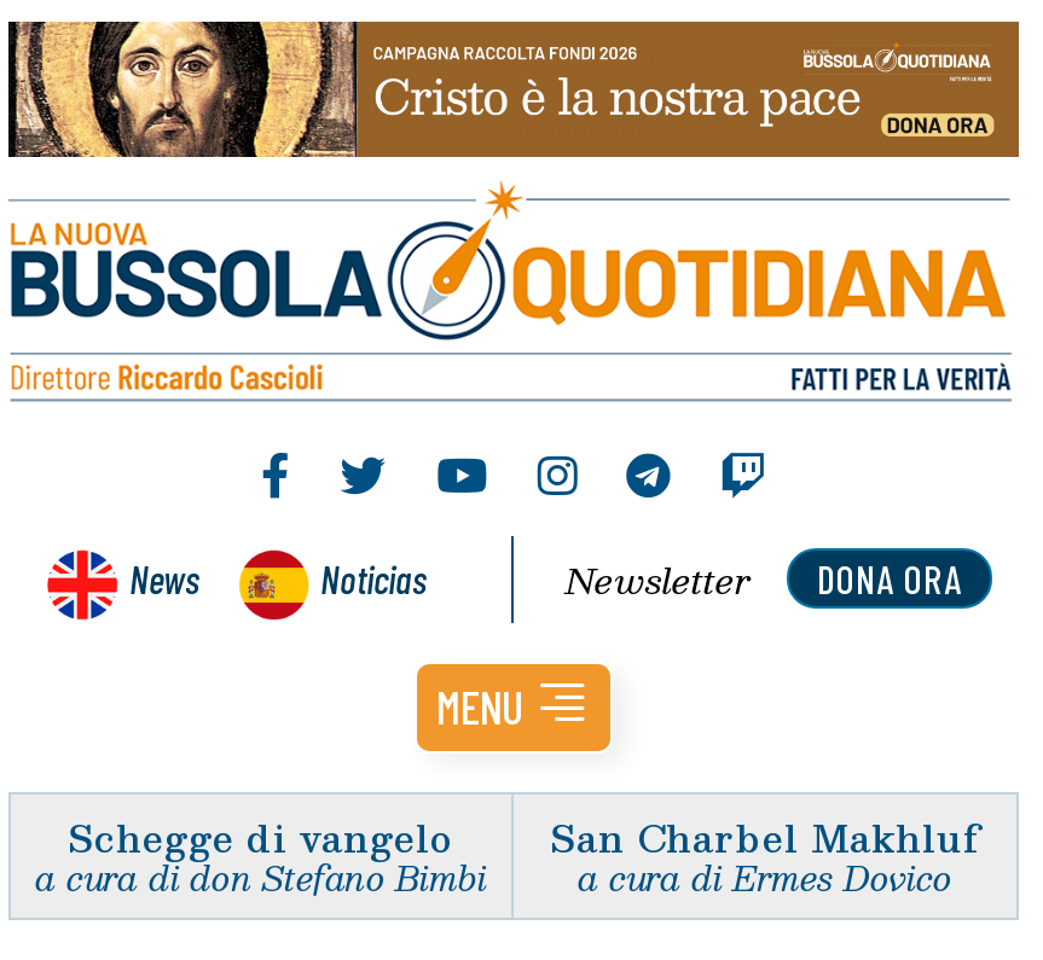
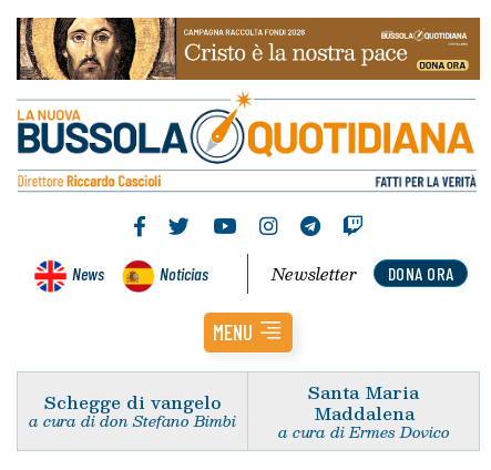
[550,806,980,866] San Charbel Makhluf -> [308,378,419,426] Santa Maria | Maddalena

